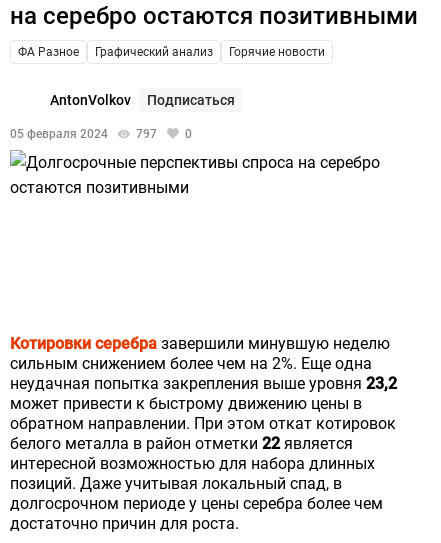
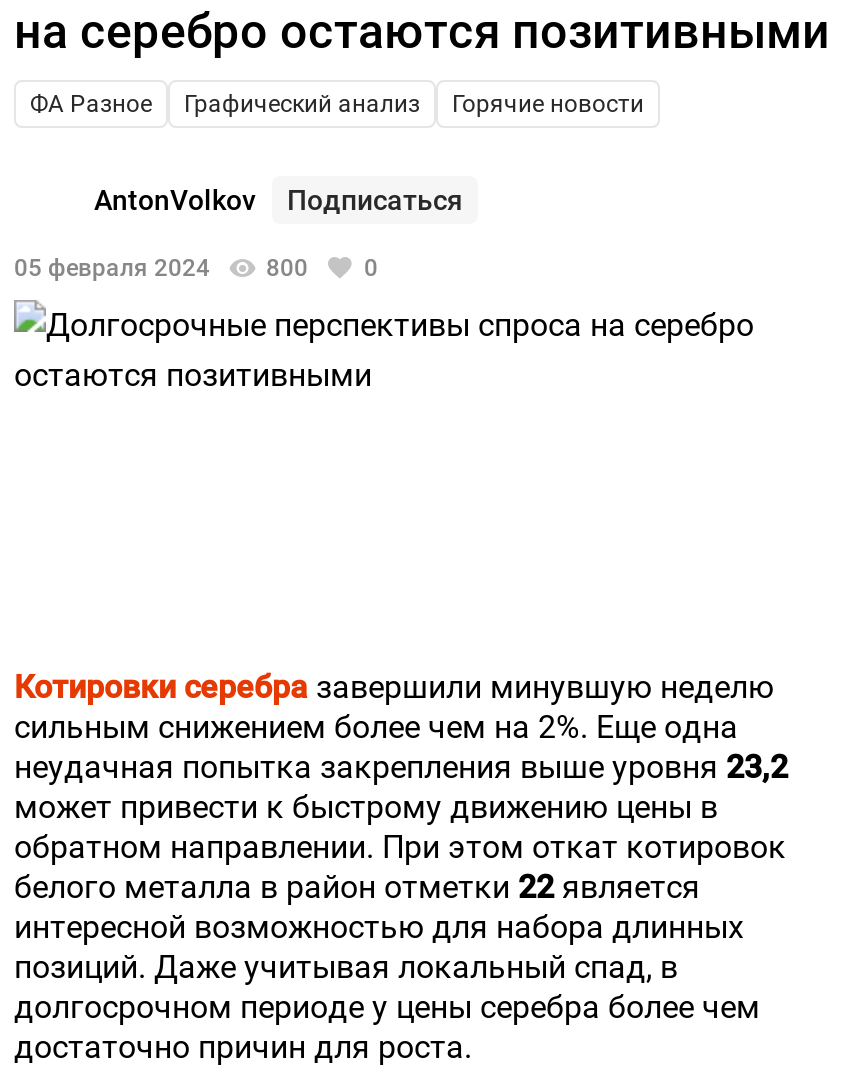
[10,127,192,141] 05 февраля 2024 797 0 -> [14,254,378,282] 05 февраля 2024 800 0

